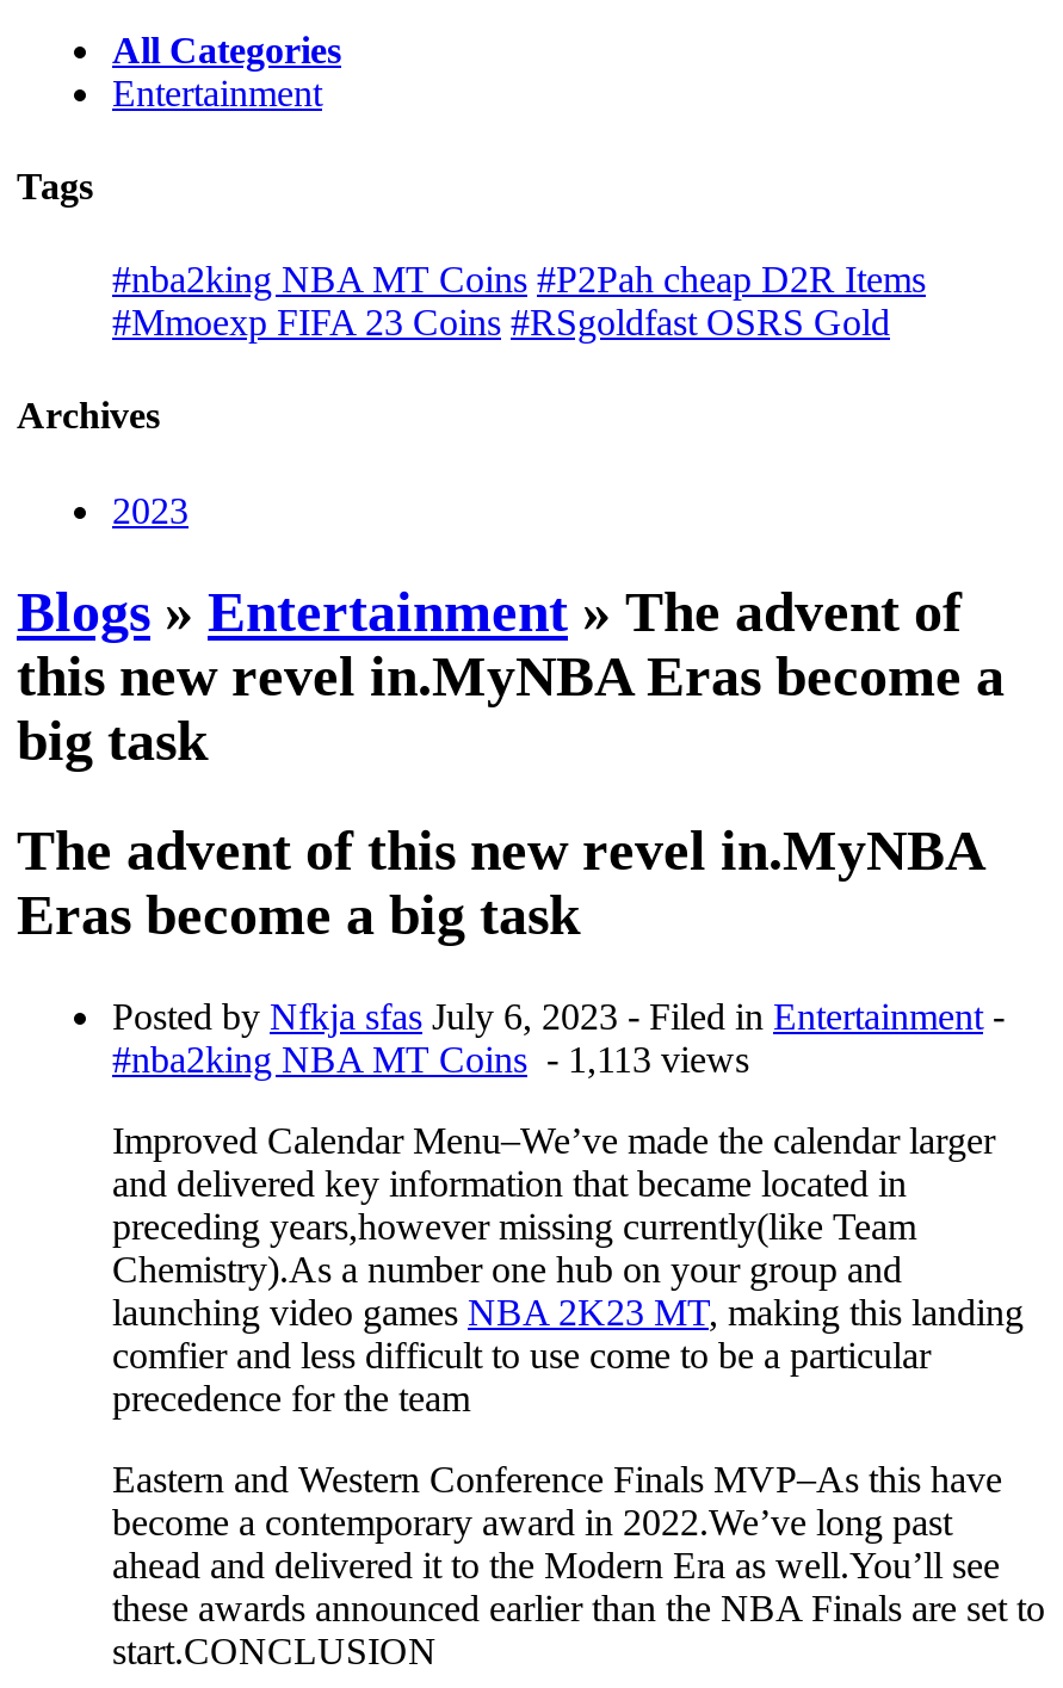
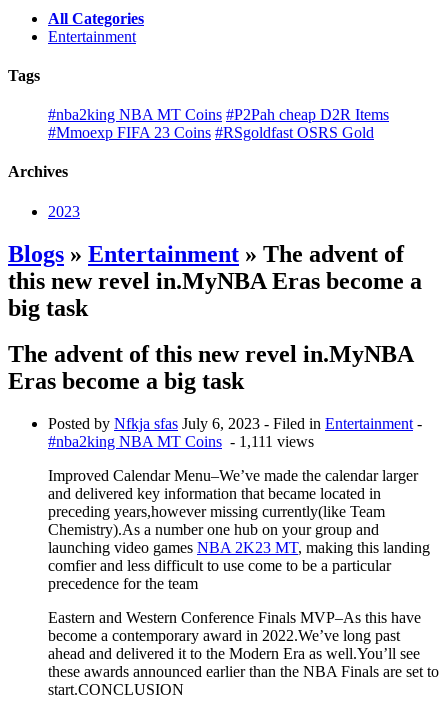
[112,1040,749,1080] #nba2king NBA MT Coins - 1,113 views -> [48,433,314,450] #nba2king NBA MT Coins - 1,111 views

